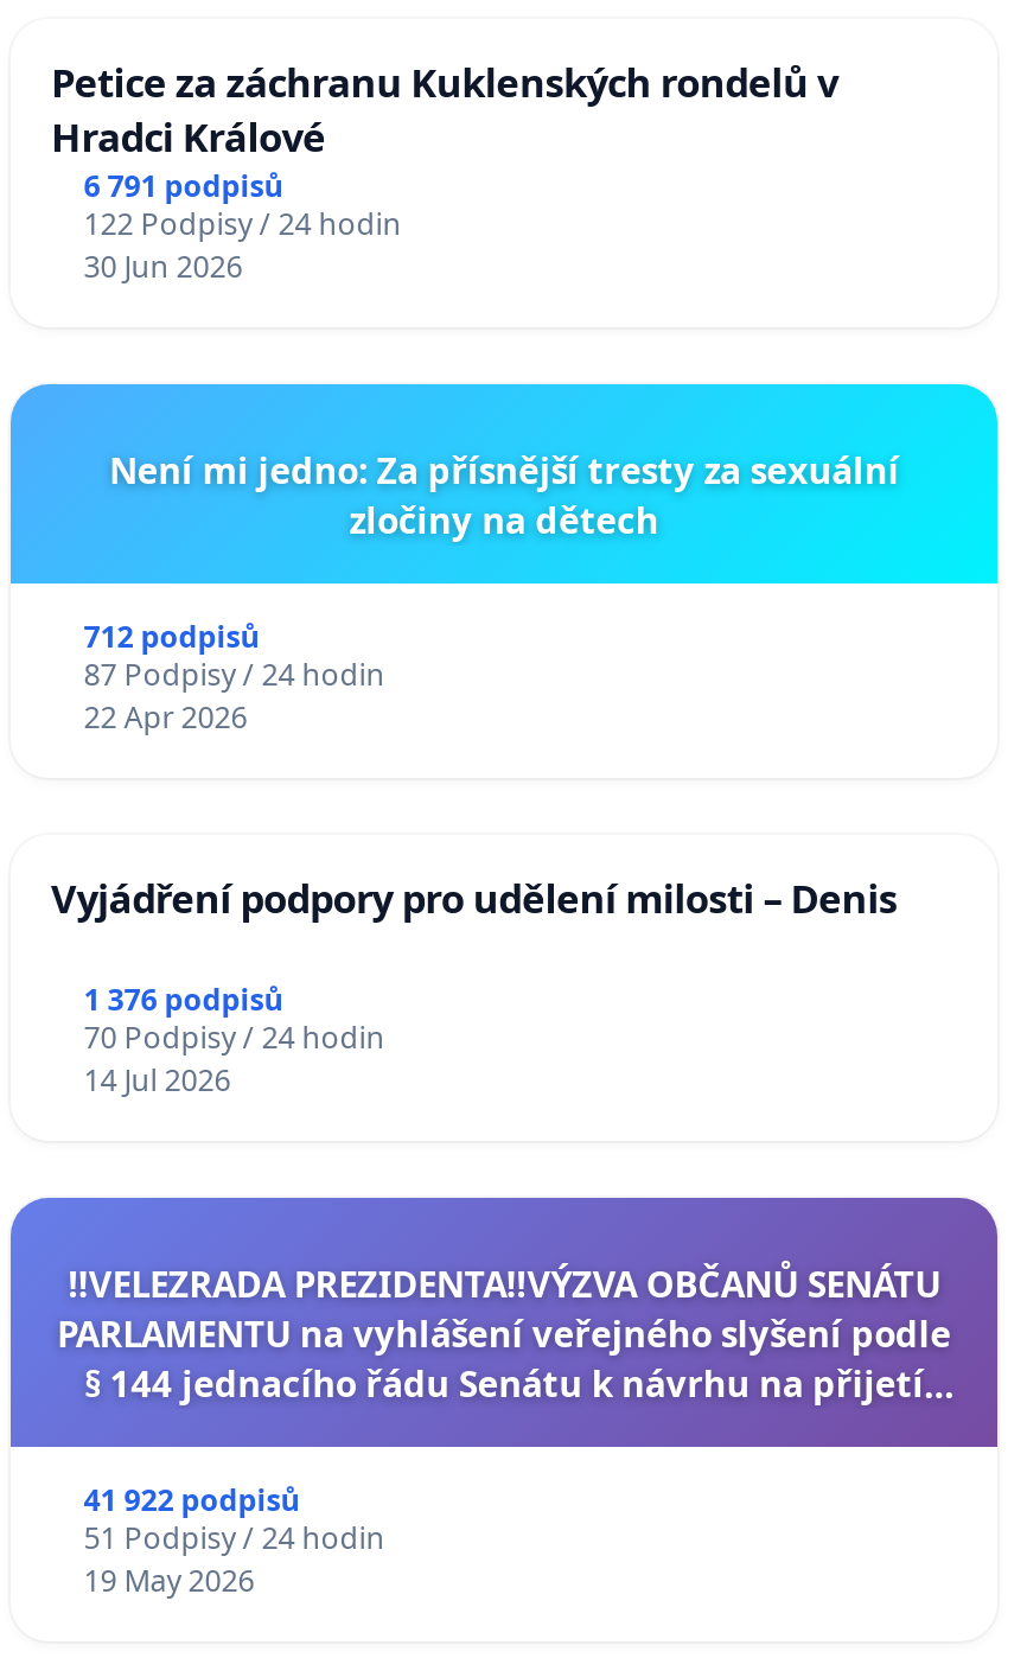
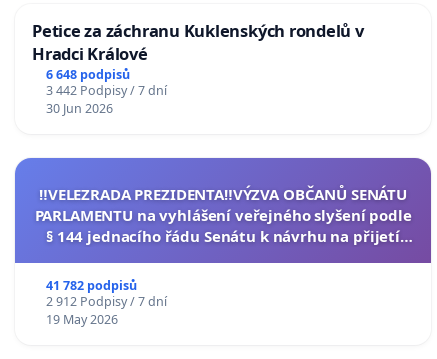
[84,165,283,205] 6 791 podpisů -> [46,66,130,83] 6 648 podpisů
[84,203,402,243] 122 Podpisy / 24 hodin -> [46,82,167,99] 3 442 Podpisy / 7 dní
[11,381,1000,1102] [image] | Není mi jedno: Za přísnější tresty za sexuální | zločiny na dětech | 712 podpisů | 87 Podpisy / 24 hodin | 22 Apr 2026 | Vyjádření podpory pro udělení milosti – Denis | 1 376 podpisů | 70 Podpisy / 24 hodin | 14 Jul 2026 -> none
[84,1481,300,1522] 41 922 podpisů -> [46,277,137,294] 41 782 podpisů
[84,1519,385,1560] 51 Podpisy / 24 hodin -> [46,293,167,310] 2 912 Podpisy / 7 dní

